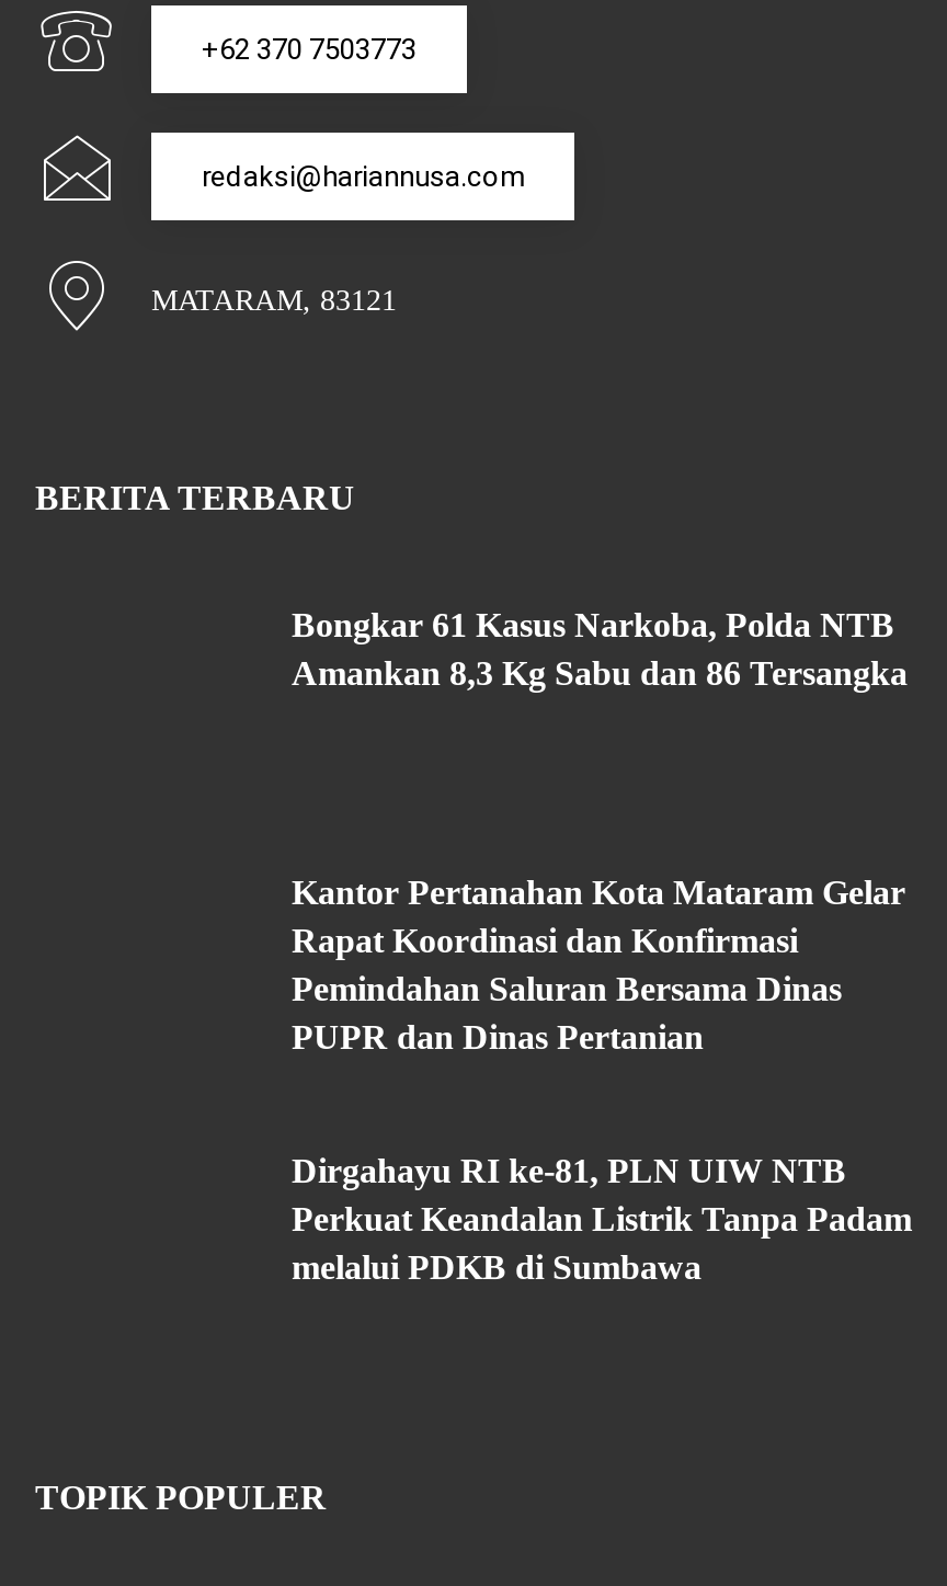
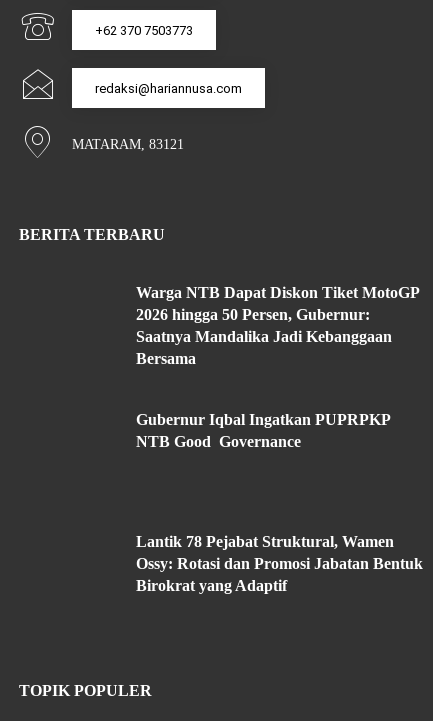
[292,607,908,692] Bongkar 61 Kasus Narkoba, Polda NTB | Amankan 8,3 Kg Sabu dan 86 Tersangka -> [136,284,420,367] Warga NTB Dapat Diskon Tiket MotoGP | 2026 hingga 50 Persen, Gubernur: | Saatnya Mandalika Jadi Kebanggaan | Bersama
[292,874,905,1056] Kantor Pertanahan Kota Mataram Gelar | Rapat Koordinasi dan Konfirmasi | Pemindahan Saluran Bersama Dinas | PUPR dan Dinas Pertanian -> [136,411,391,450] Gubernur Iqbal Ingatkan PUPRPKP | NTB Good Governance
[292,1152,912,1286] Dirgahayu RI ke-81, PLN UIW NTB | Perkuat Keandalan Listrik Tanpa Padam | melalui PDKB di Sumbawa -> [136,533,423,594] Lantik 78 Pejabat Struktural, Wamen | Ossy: Rotasi dan Promosi Jabatan Bentuk | Birokrat yang Adaptif

